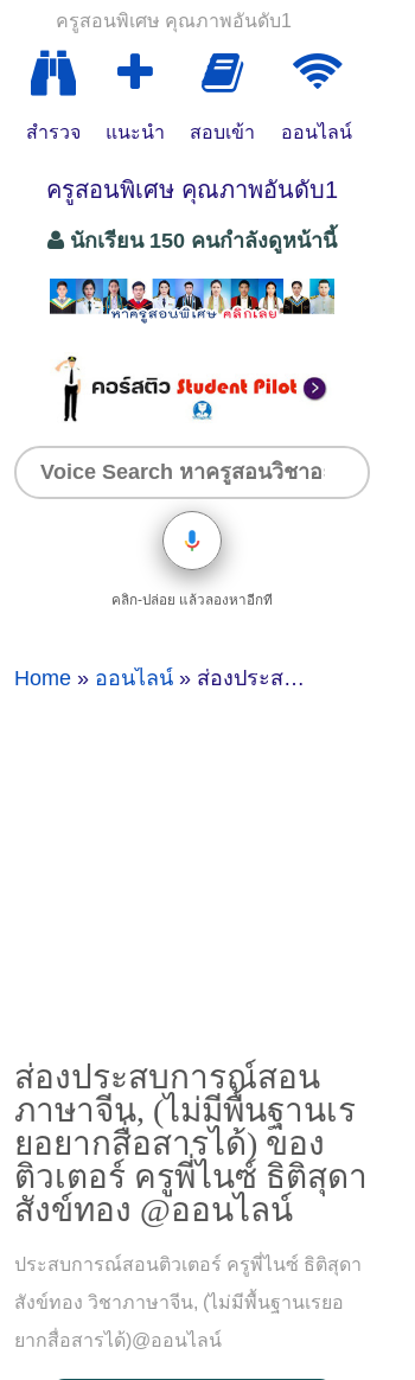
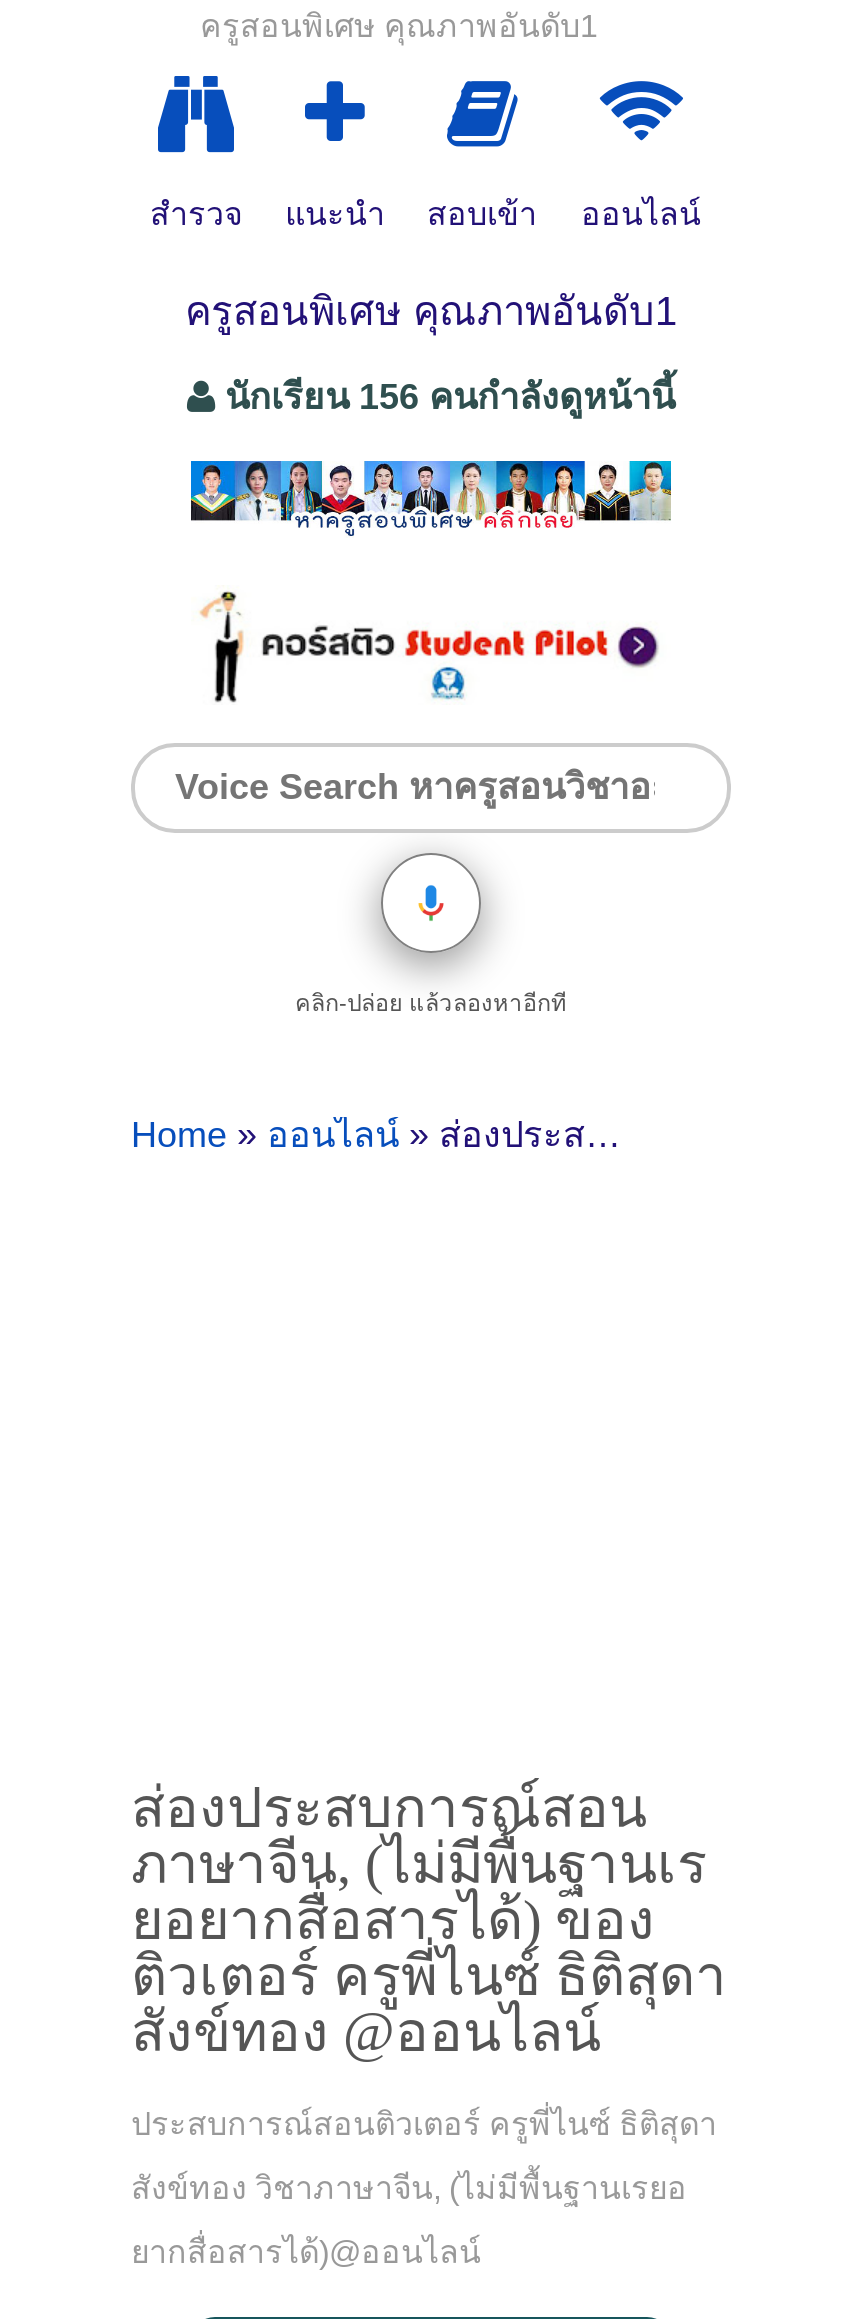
[64,229,337,253] นักเรียน 150 คนกำลังดูหน้านี้ -> [215,377,675,417] นักเรียน 156 คนกำลังดูหน้านี้

